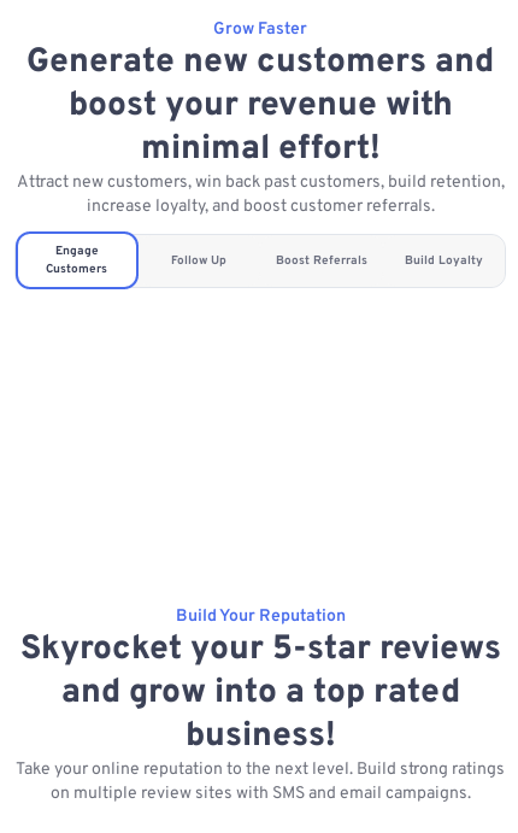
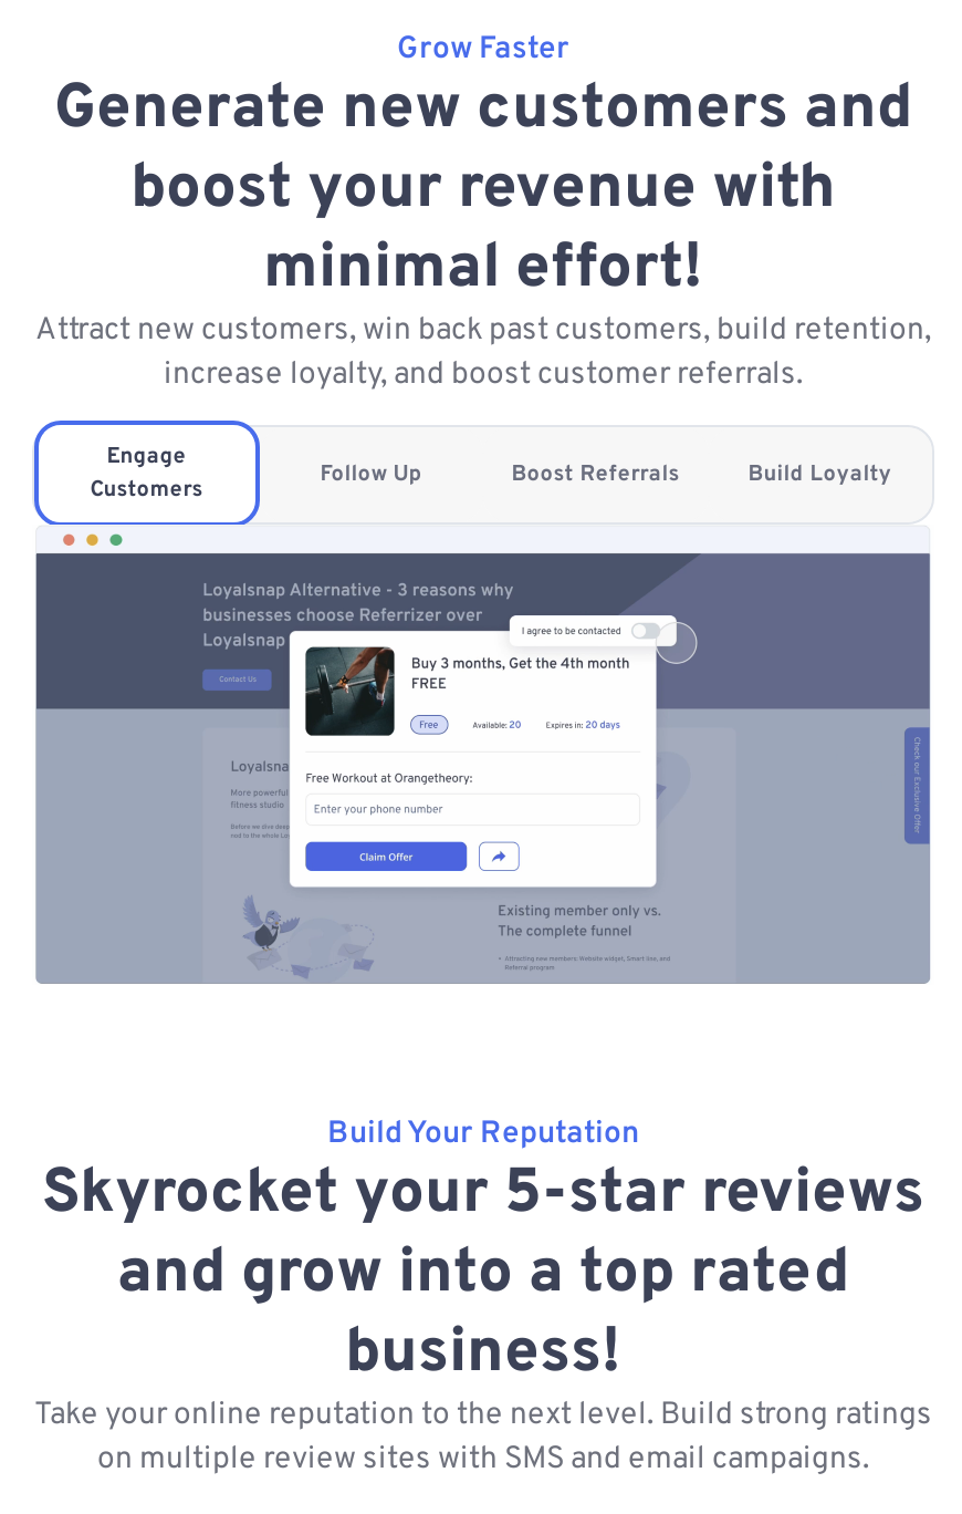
none -> [34,531,932,987] [image]

